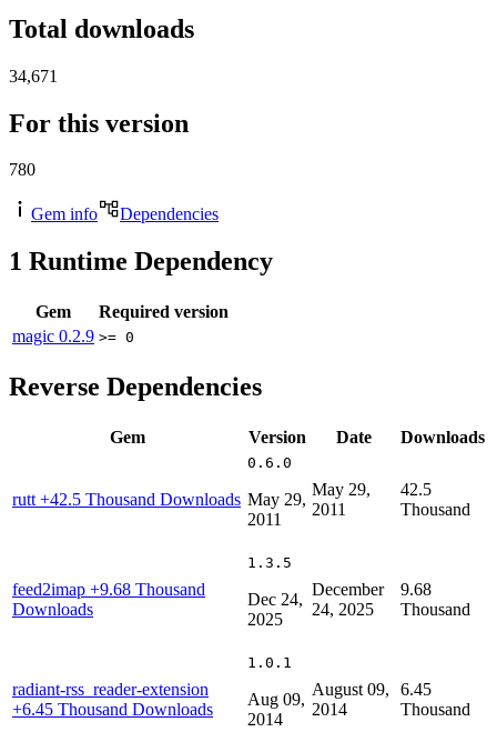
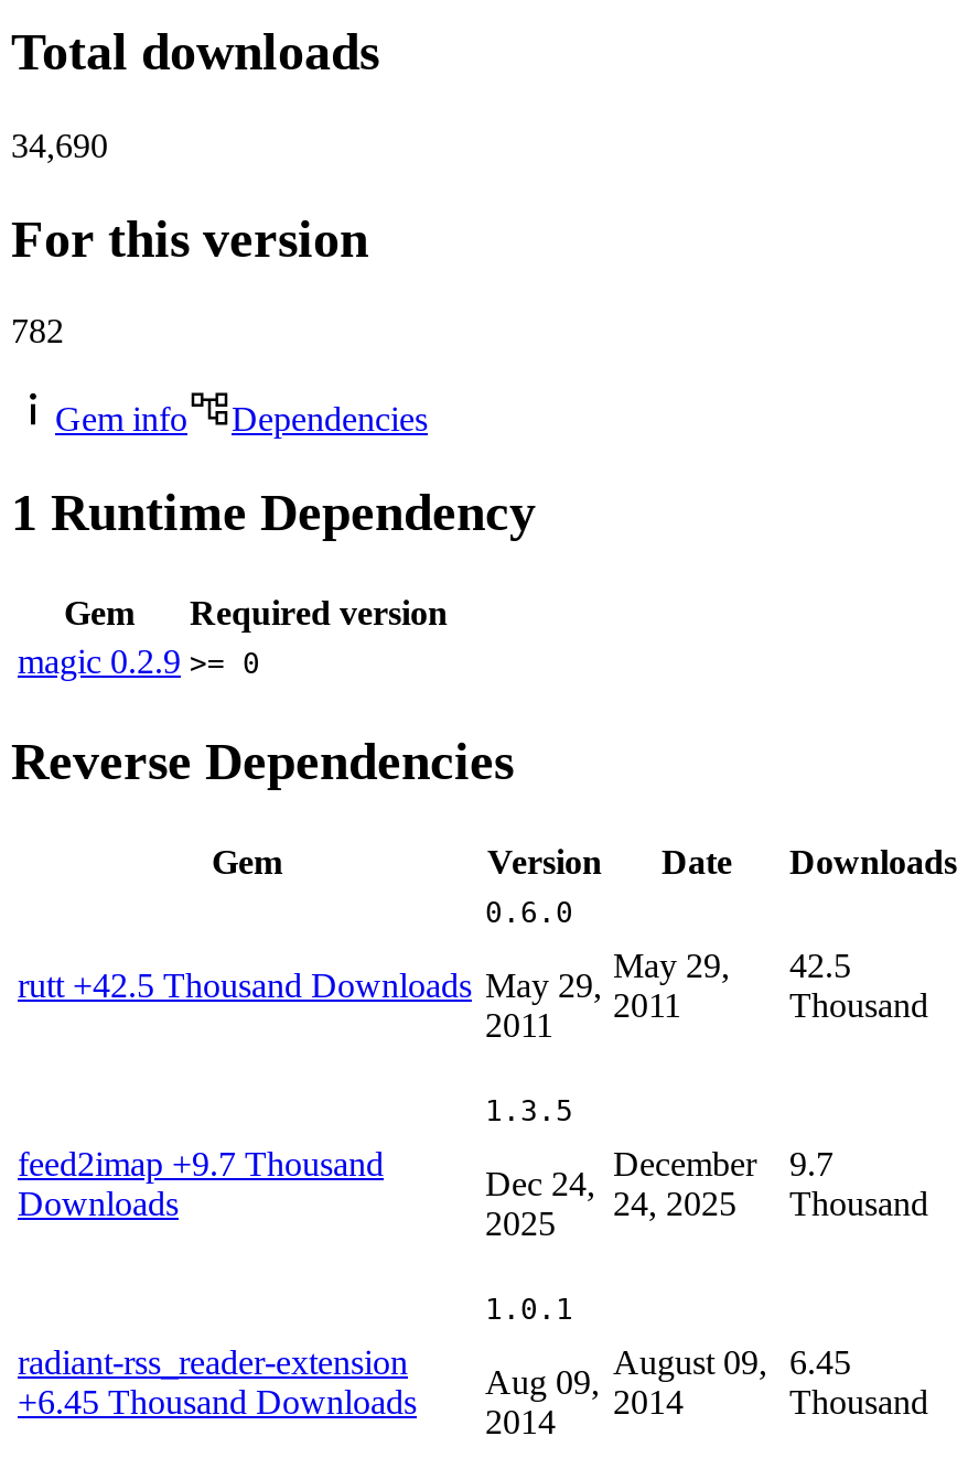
[9,66,58,85] 34,671 -> [11,126,108,163] 34,690
[9,160,35,179] 780 -> [11,313,64,350] 782
[12,580,205,599] feed2imap +9.68 Thousand -> [18,1145,384,1183] feed2imap +9.7 Thousand
[312,580,432,599] December 9.68 -> [613,1145,833,1183] December 9.7

